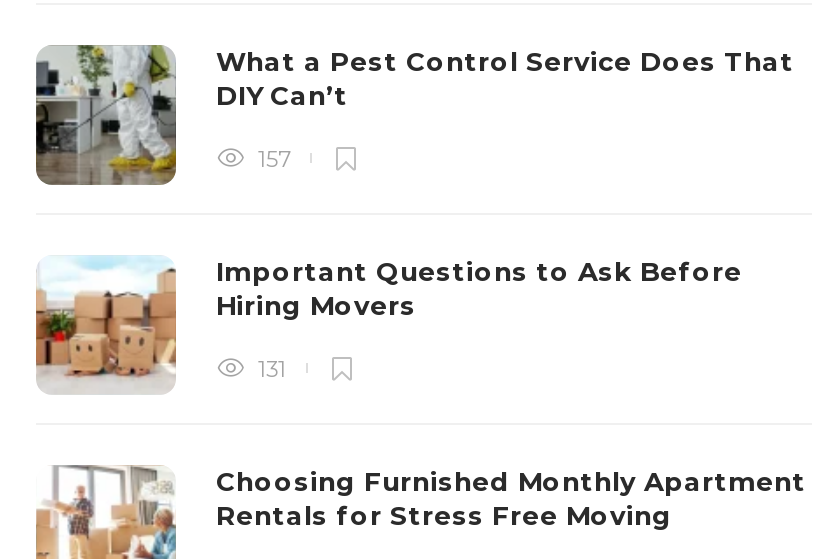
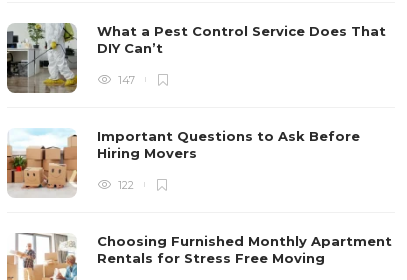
[252,145,290,173] 157 -> [115,73,135,87] 147
[252,355,286,383] 131 -> [115,178,134,192] 122

